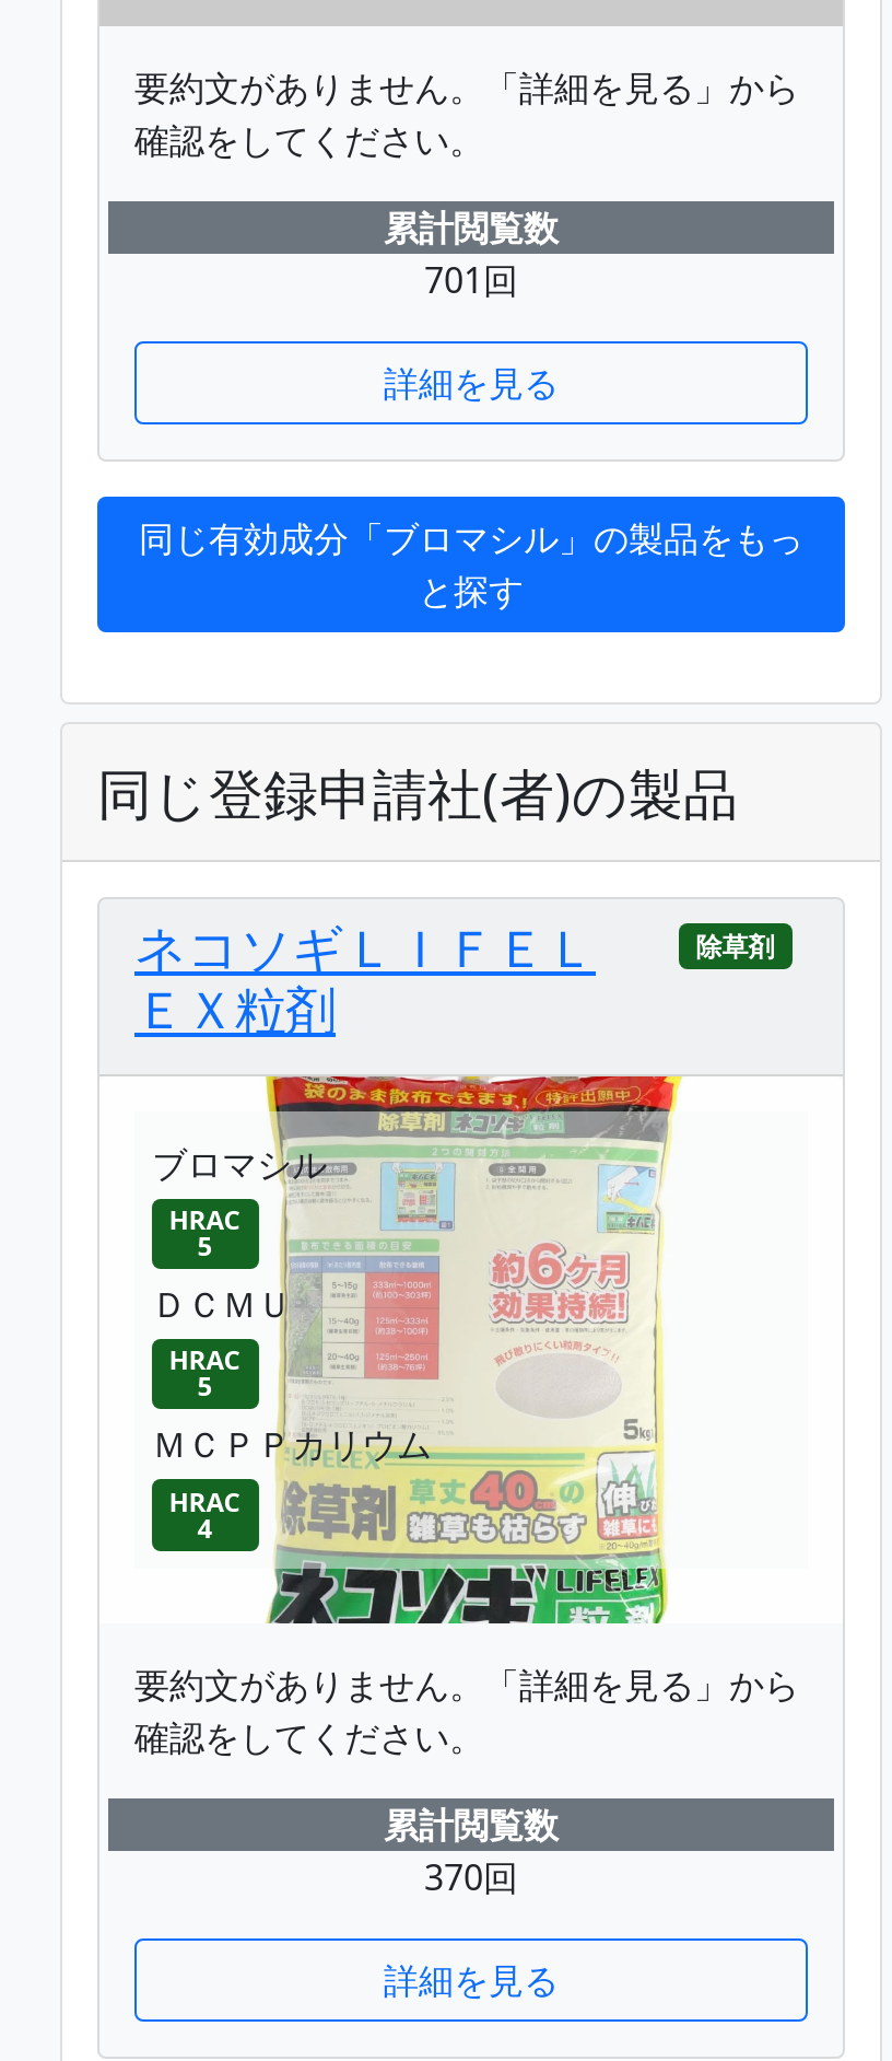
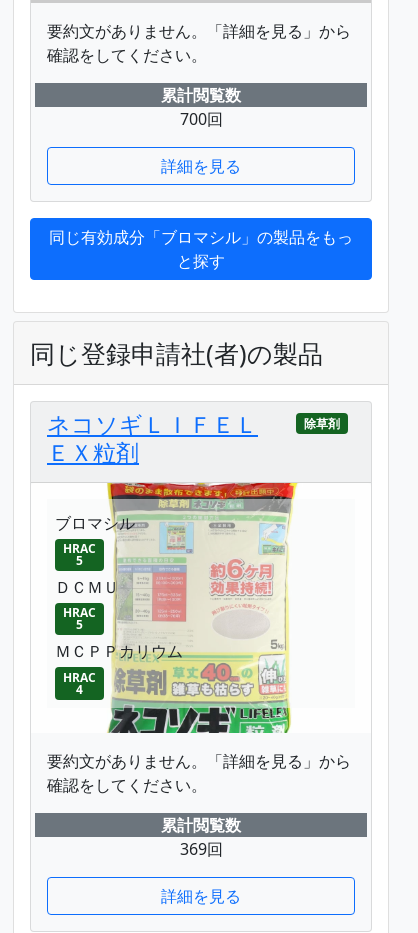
[424,255,518,303] 701回 -> [179,108,222,130] 700回
[424,1852,518,1900] 370回 -> [179,838,222,860] 369回

